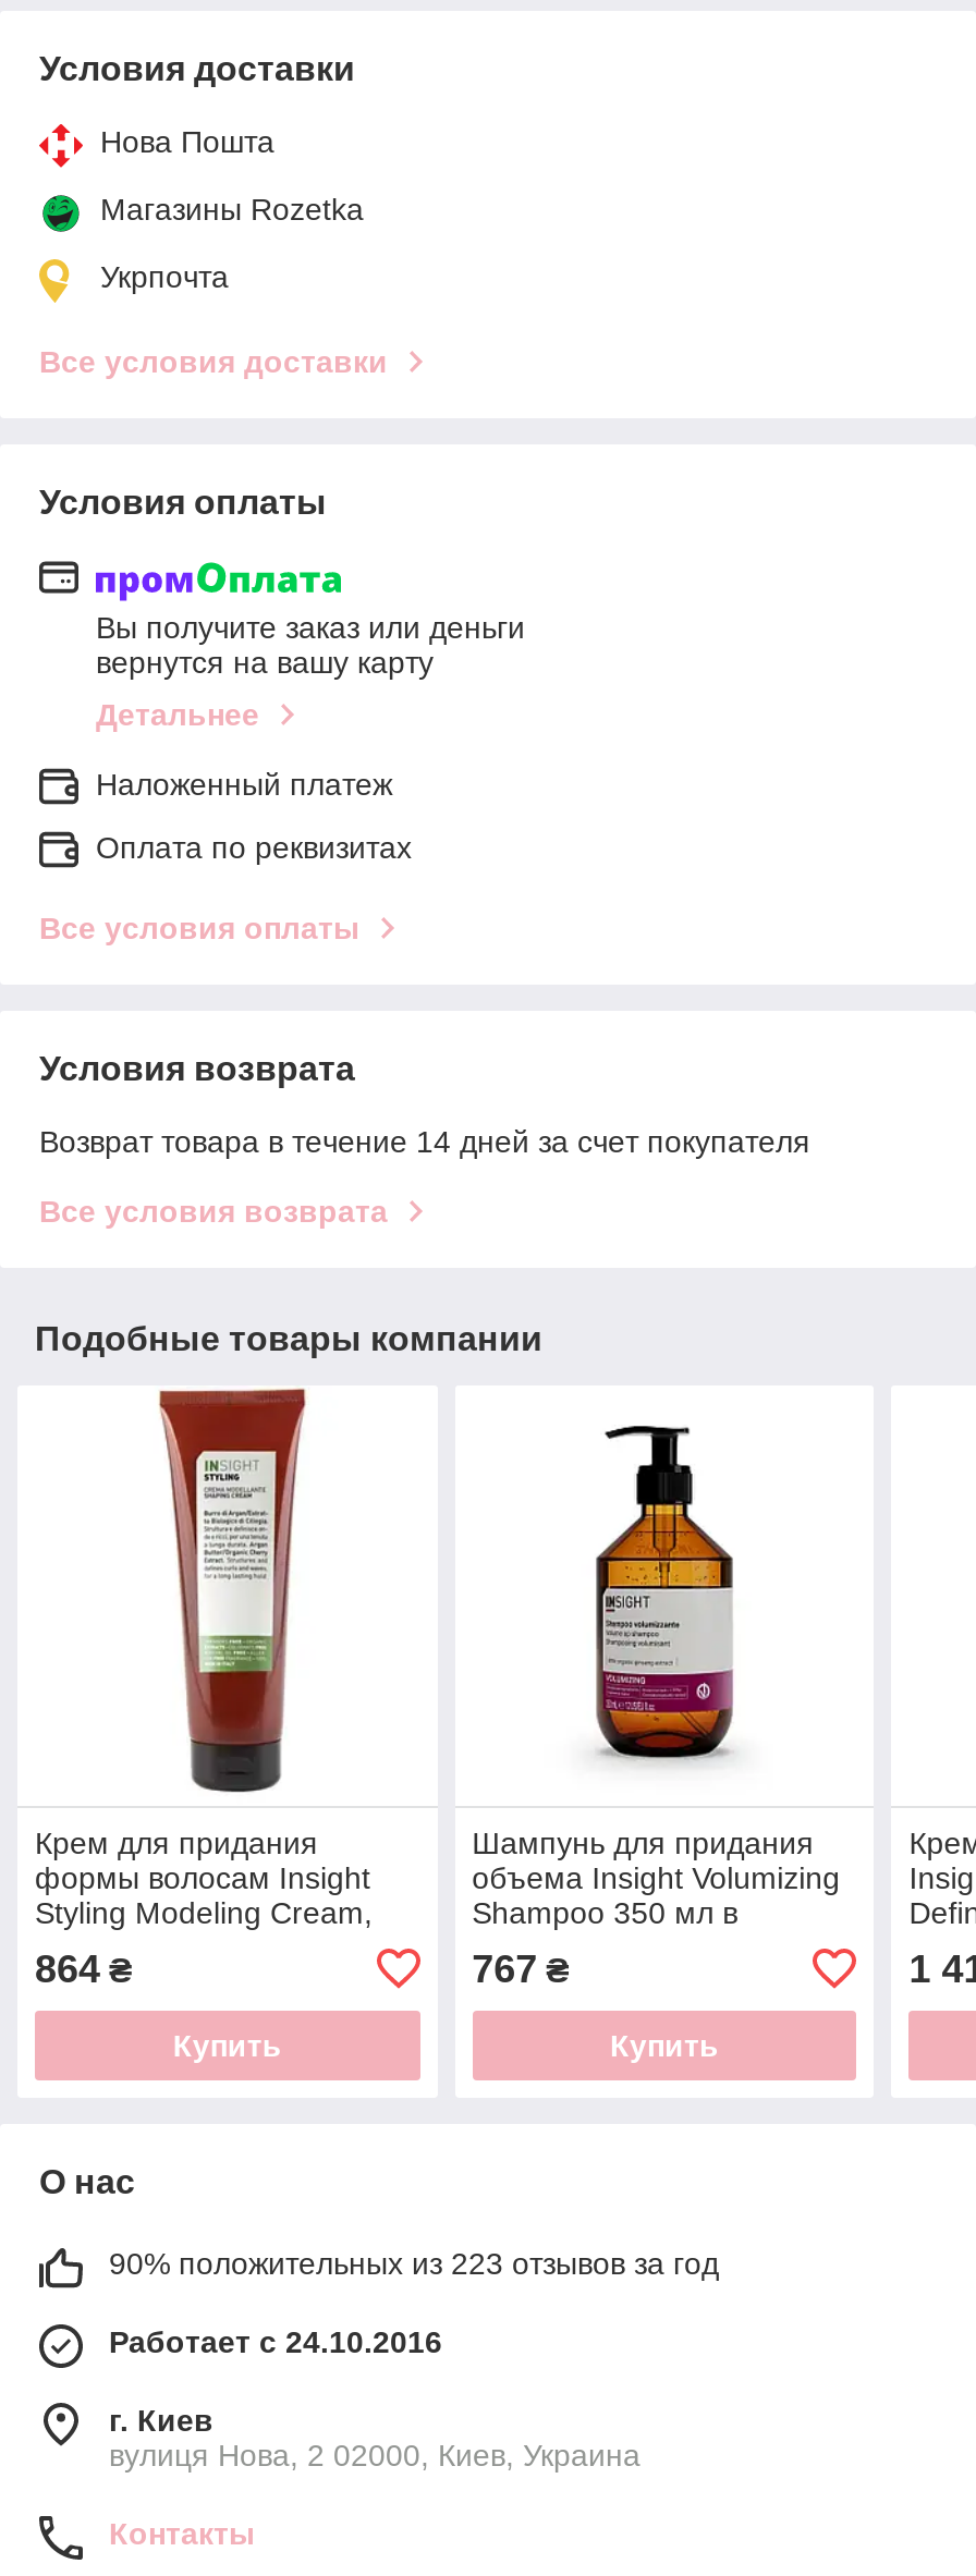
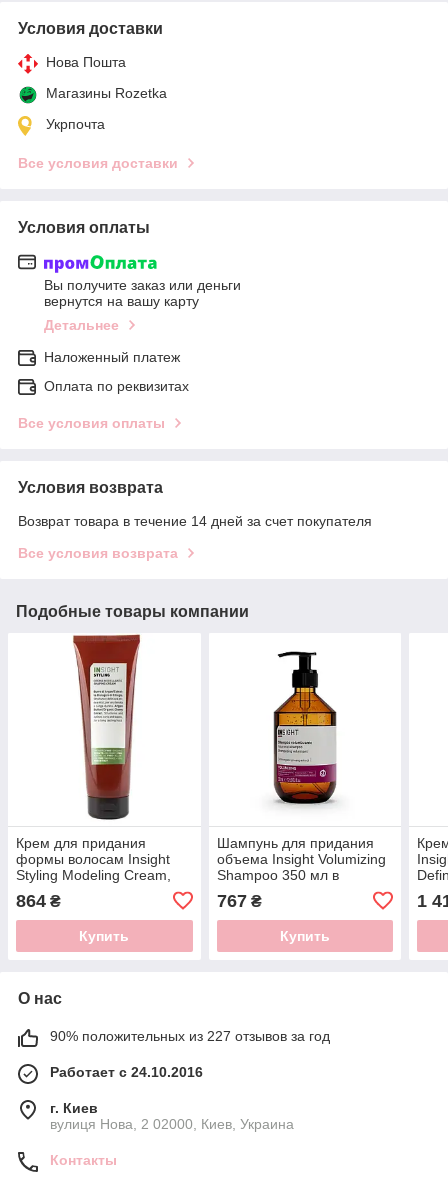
[109,2246,719,2280] 90% положительных из 223 отзывов за год -> [50,1028,330,1044] 90% положительных из 227 отзывов за год

